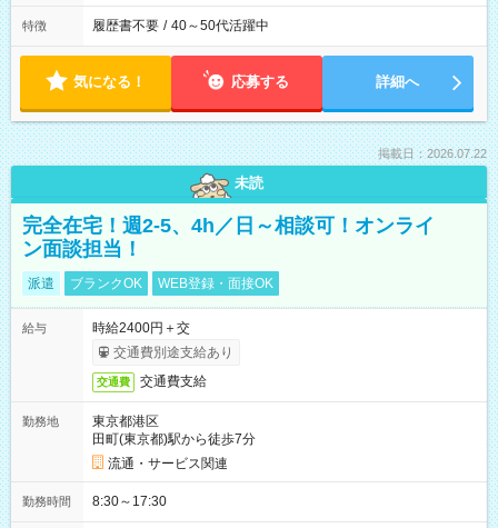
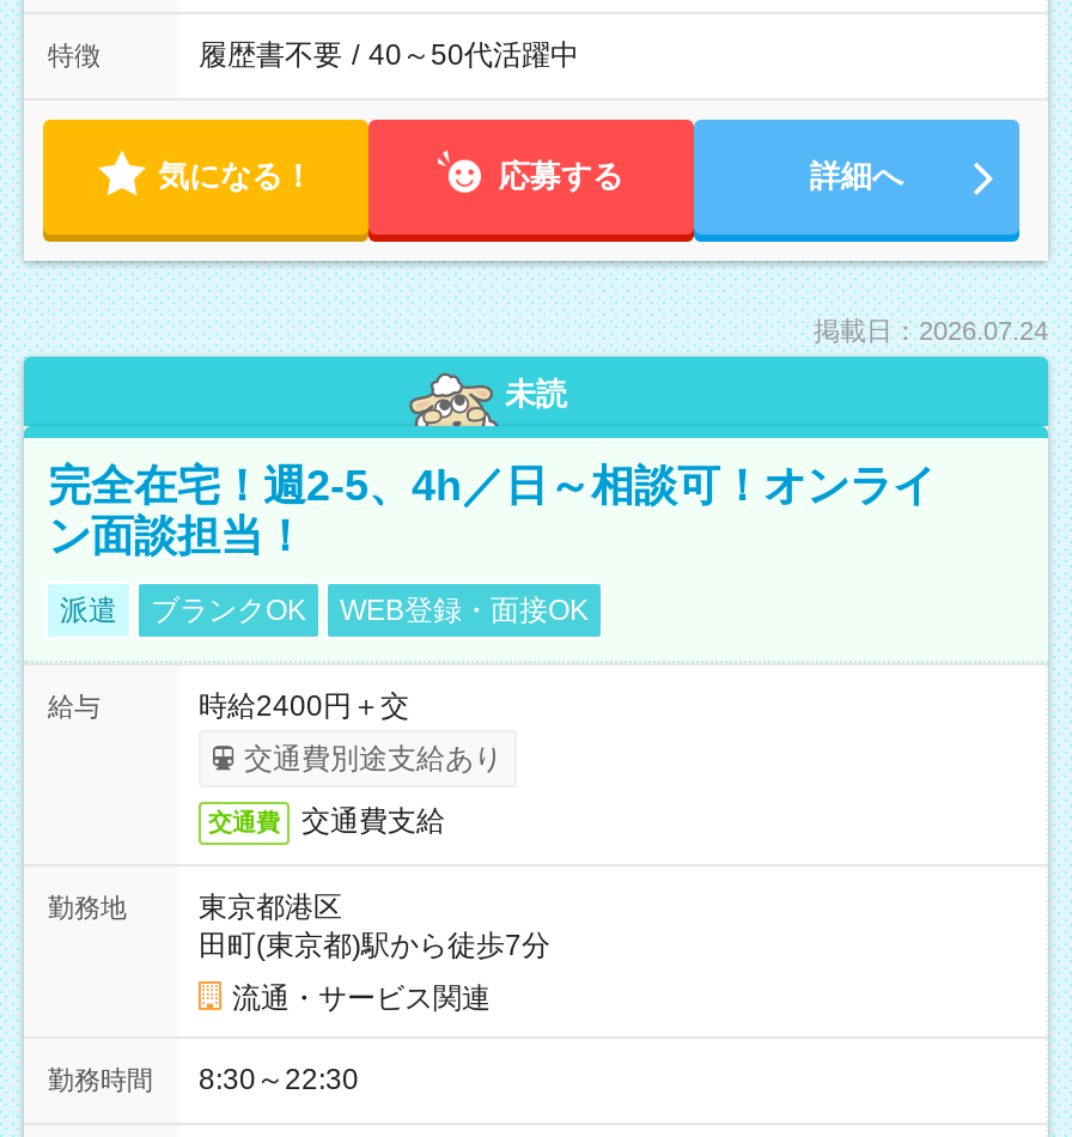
[378,147,487,160] 掲載日：2026.07.22 -> [814,316,1048,345] 掲載日：2026.07.24
[22,494,167,509] 勤務時間 8:30～17:30 -> [48,1063,359,1096] 勤務時間 8:30～22:30

